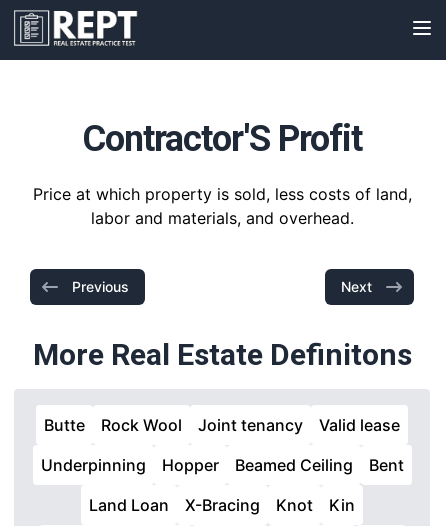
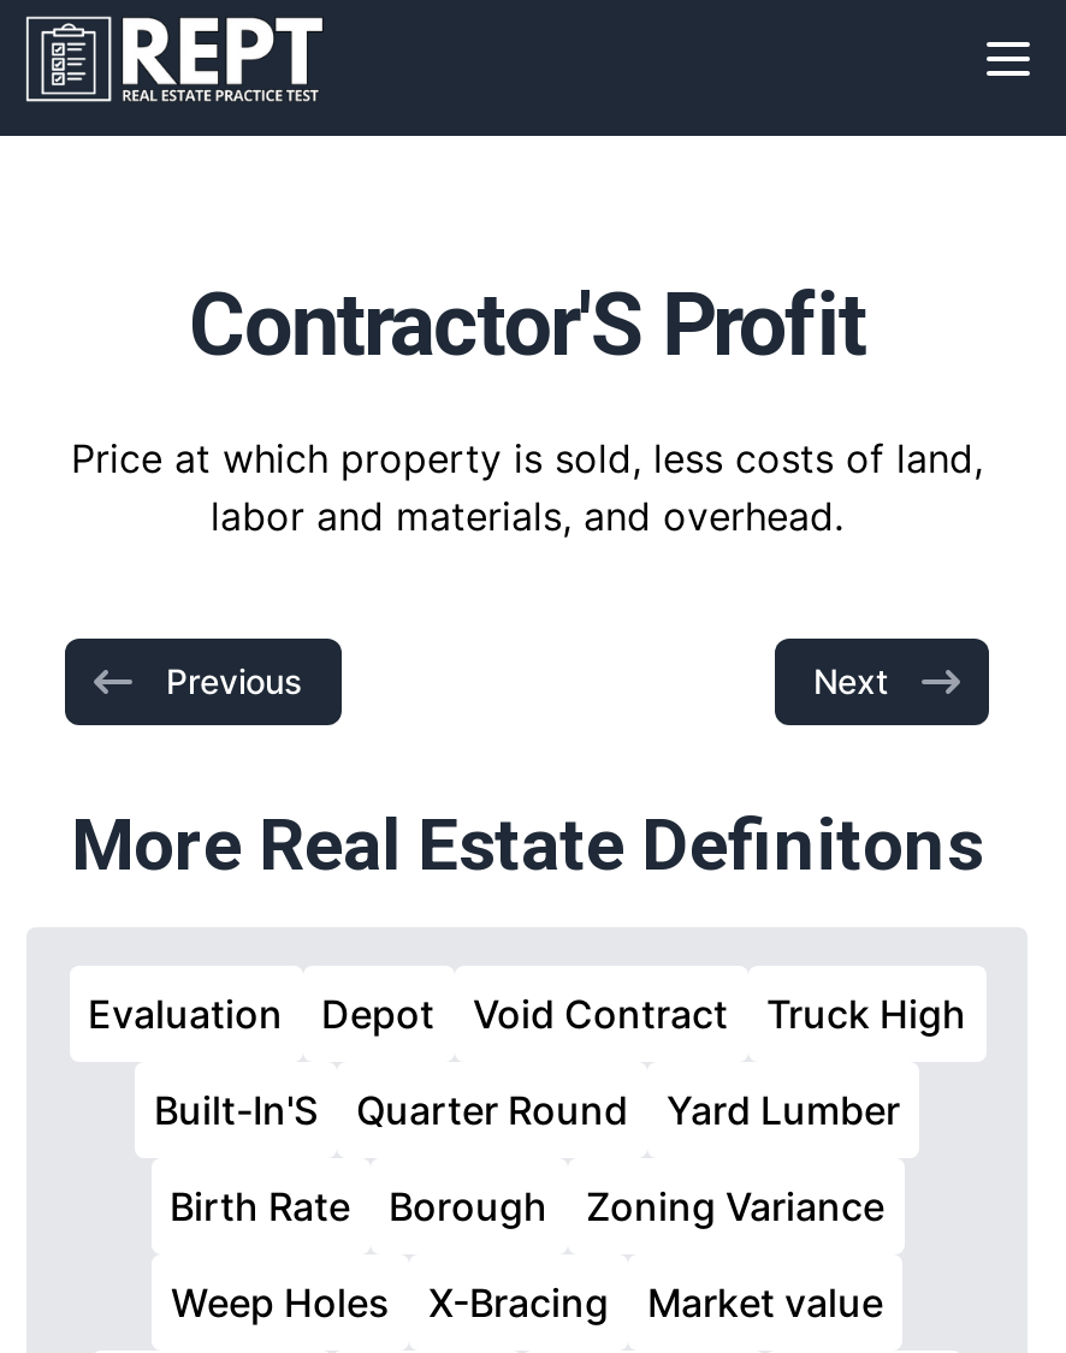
[40,415,403,515] Butte | Rock Wool | Joint tenancy | Valid lease | Underpinning | Hopper | Beamed Ceiling | Bent | Land Loan -> [88,990,966,1327] Evaluation | Depot | Void Contract | Truck High | Built-In'S | Quarter Round | Yard Lumber | Birth Rate | Borough | Zoning Variance | Weep Holes
[276,495,355,515] Knot | Kin -> [647,1278,883,1327] Market value

